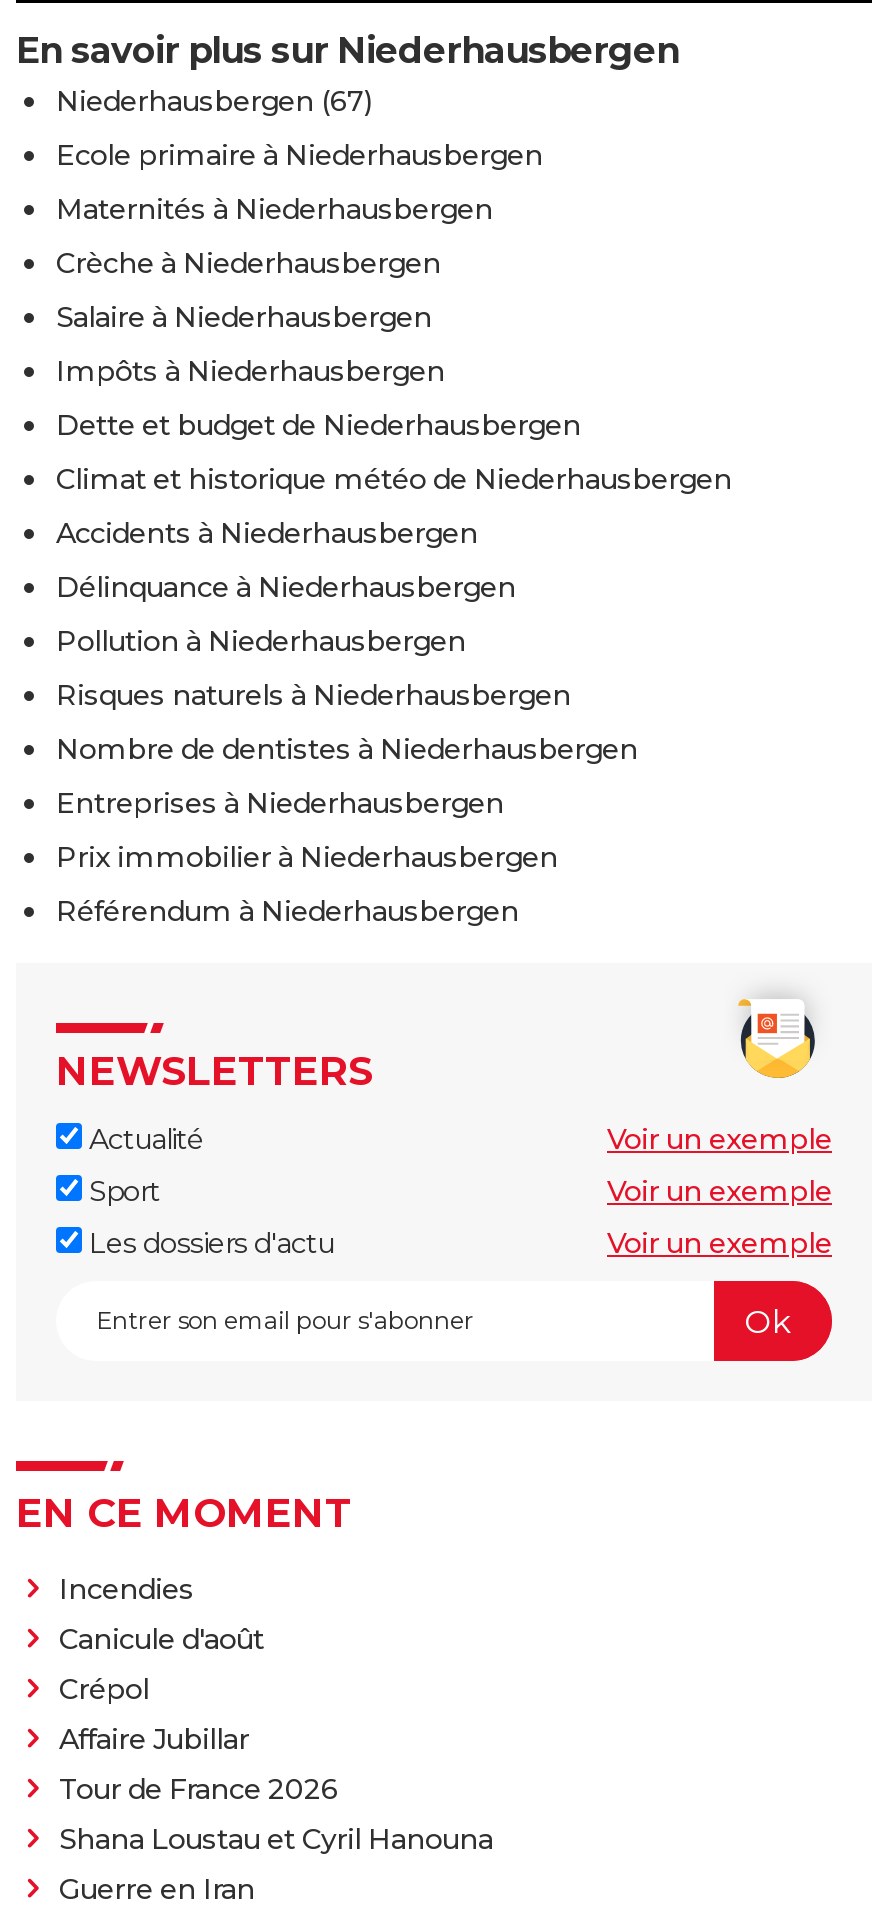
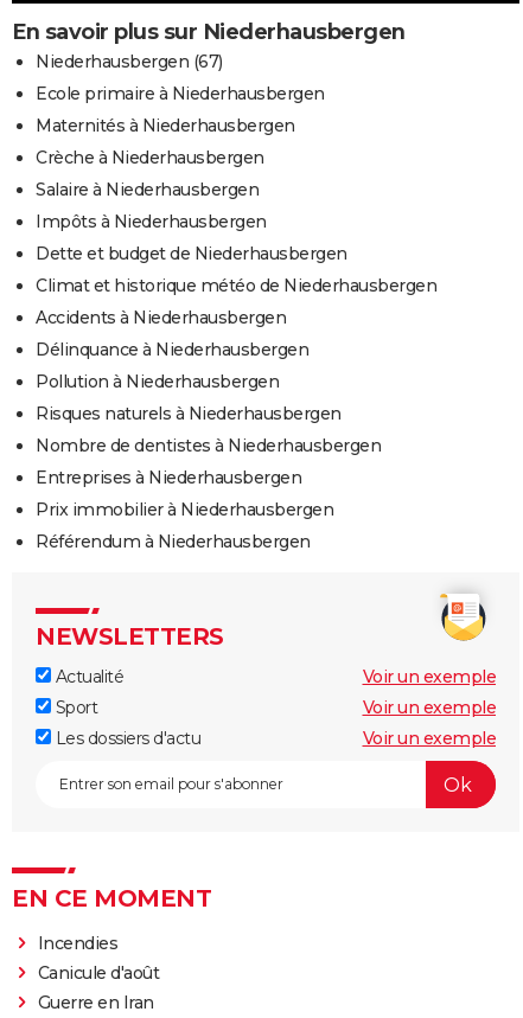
[59,1671,493,1857] Crépol | Affaire Jubillar | Tour de France 2026 | Shana Loustau et Cyril Hanouna -> none

